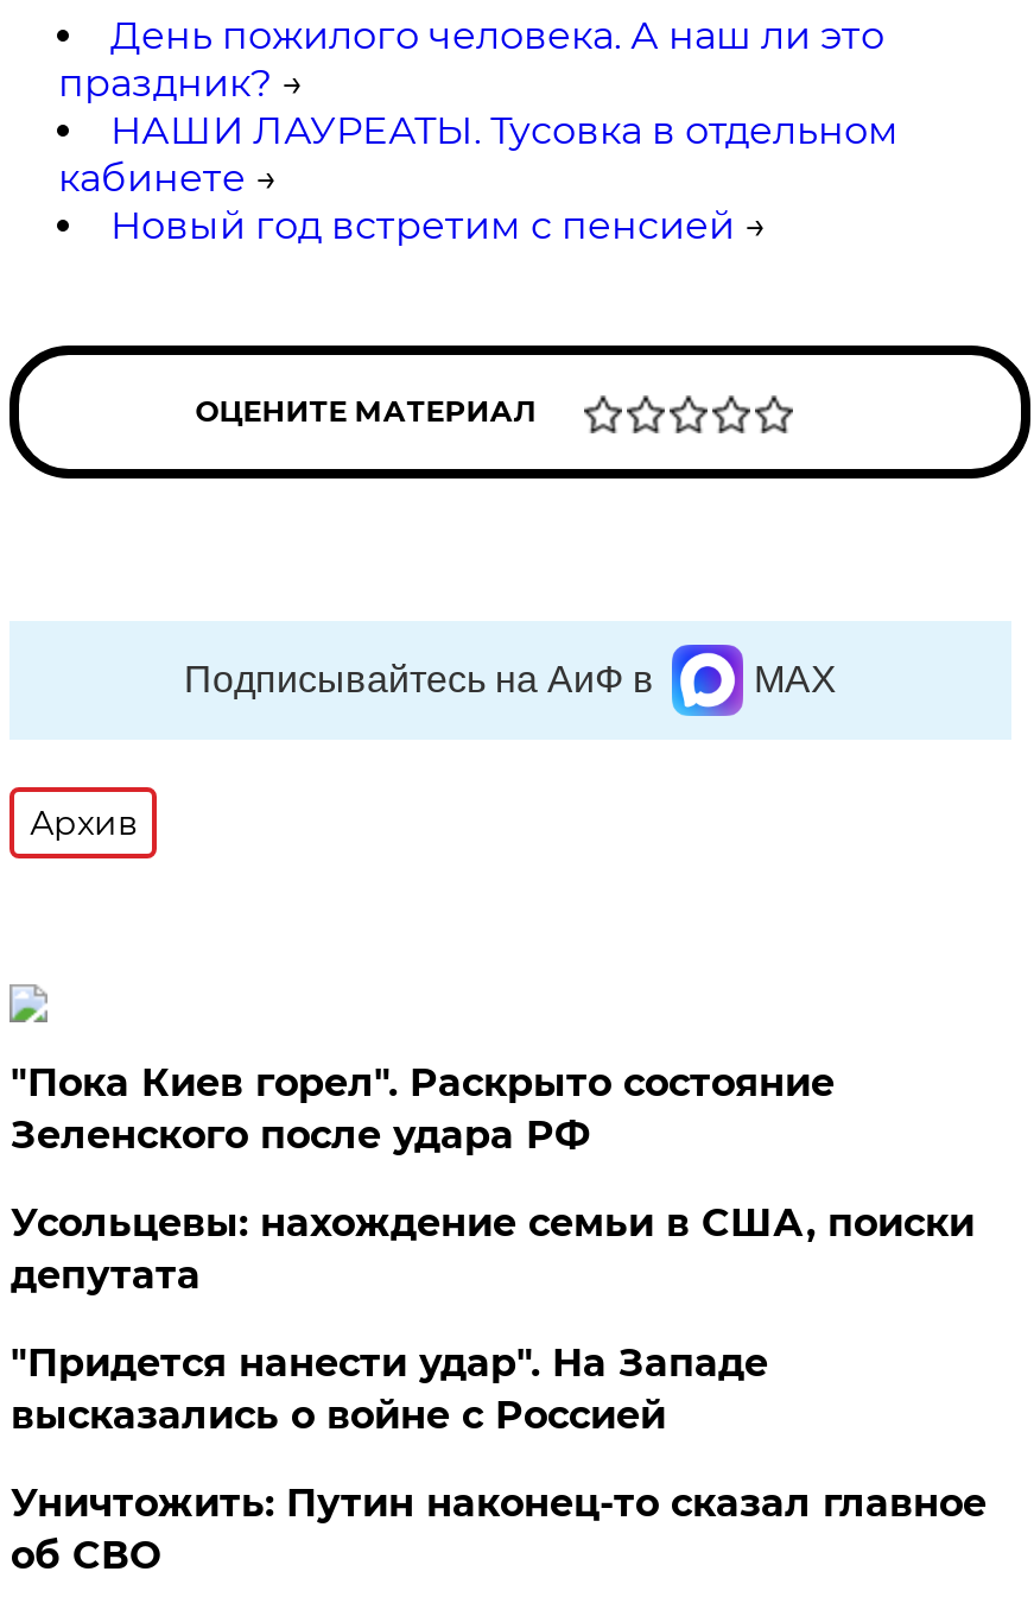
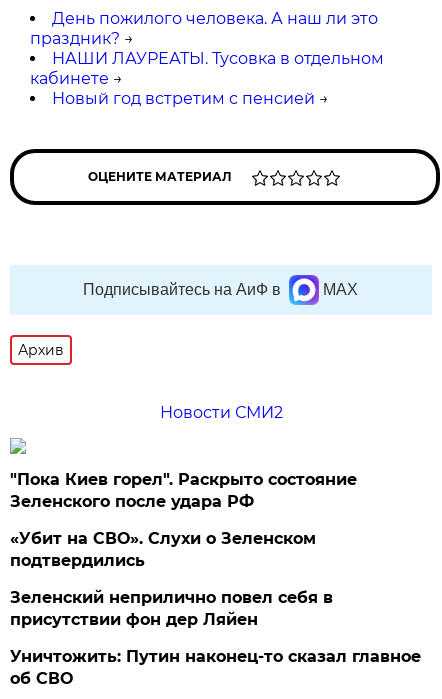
none -> [160,403,283,422] Новости СМИ2
[10,1200,974,1298] Усольцевы: нахождение семьи в США, поиски | депутата -> [10,529,316,570] «Убит на СВО». Слухи о Зеленском | подтвердились
[10,1341,768,1438] "Придется нанести удар". На Западе | высказались о войне с Россией -> [10,588,333,629] Зеленский неприлично повел cебя в | присутствии фон дер Ляйен

